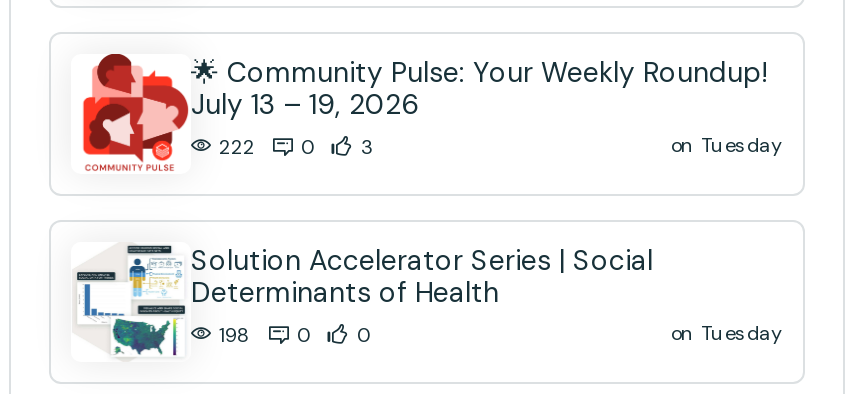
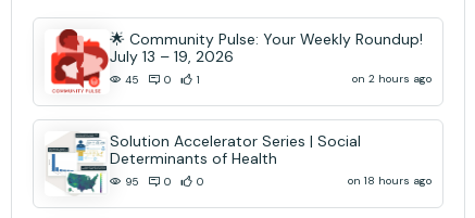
[219,133,255,159] 222 -> [125,72,139,86] 45
[361,132,783,159] 3 | on Tuesday -> [197,72,432,86] 1 | on 2 hours ago
[219,321,251,347] 198 -> [125,174,139,188] 95
[671,320,783,346] on Tuesday -> [348,174,432,188] on 18 hours ago

